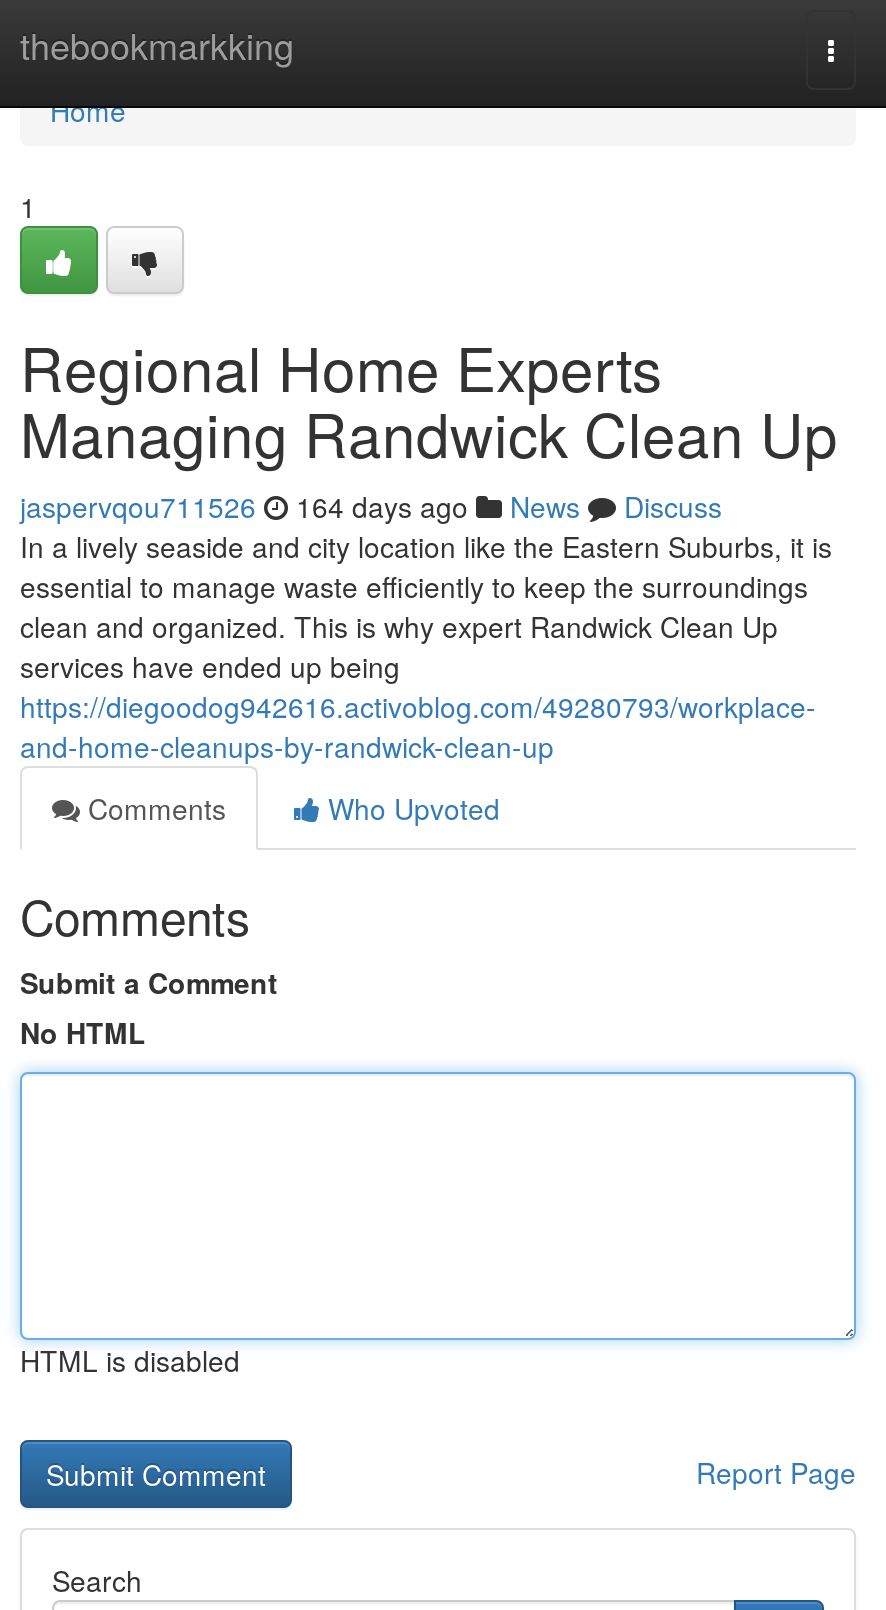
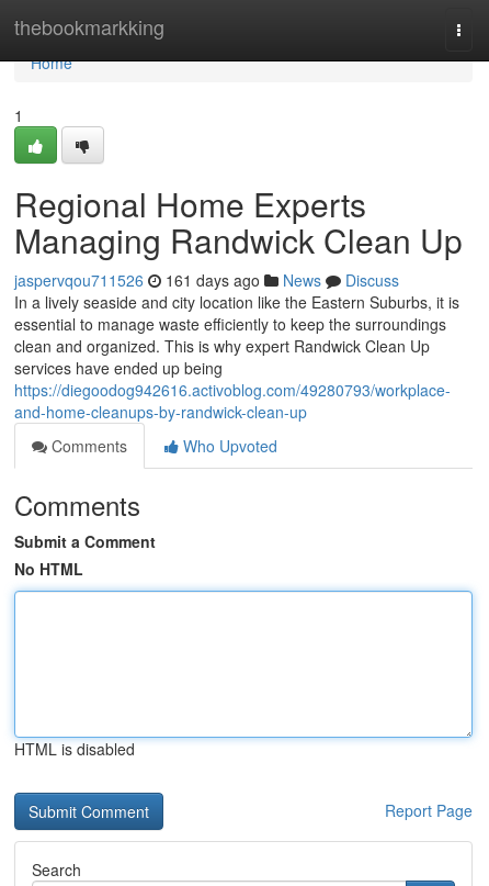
[20,486,722,526] jaspervqou711526 164 days ago News Discuss -> [14,269,399,291] jaspervqou711526 161 days ago News Discuss

